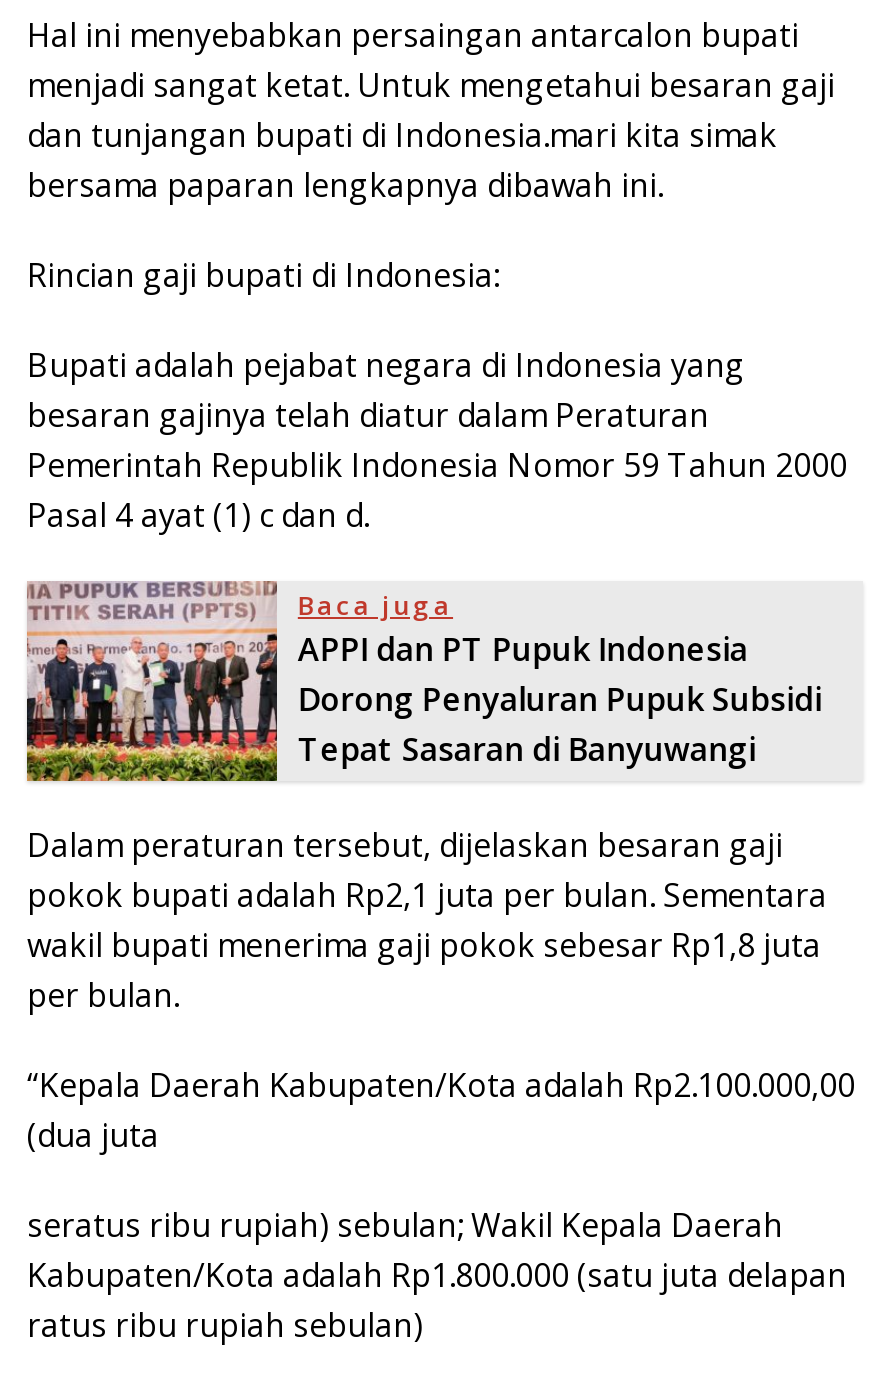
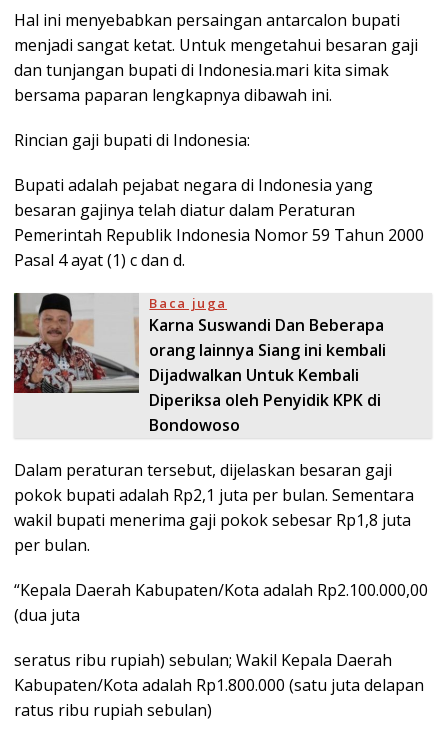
[25,581,822,783] [image] | APPI dan PT Pupuk Indonesia | Dorong Penyaluran Pupuk Subsidi | Tepat Sasaran di Banyuwangi -> [13,293,386,436] [image] | Karna Suswandi Dan Beberapa | orang lainnya Siang ini kembali | Dijadwalkan Untuk Kembali | Diperiksa oleh Penyidik KPK di | Bondowoso

